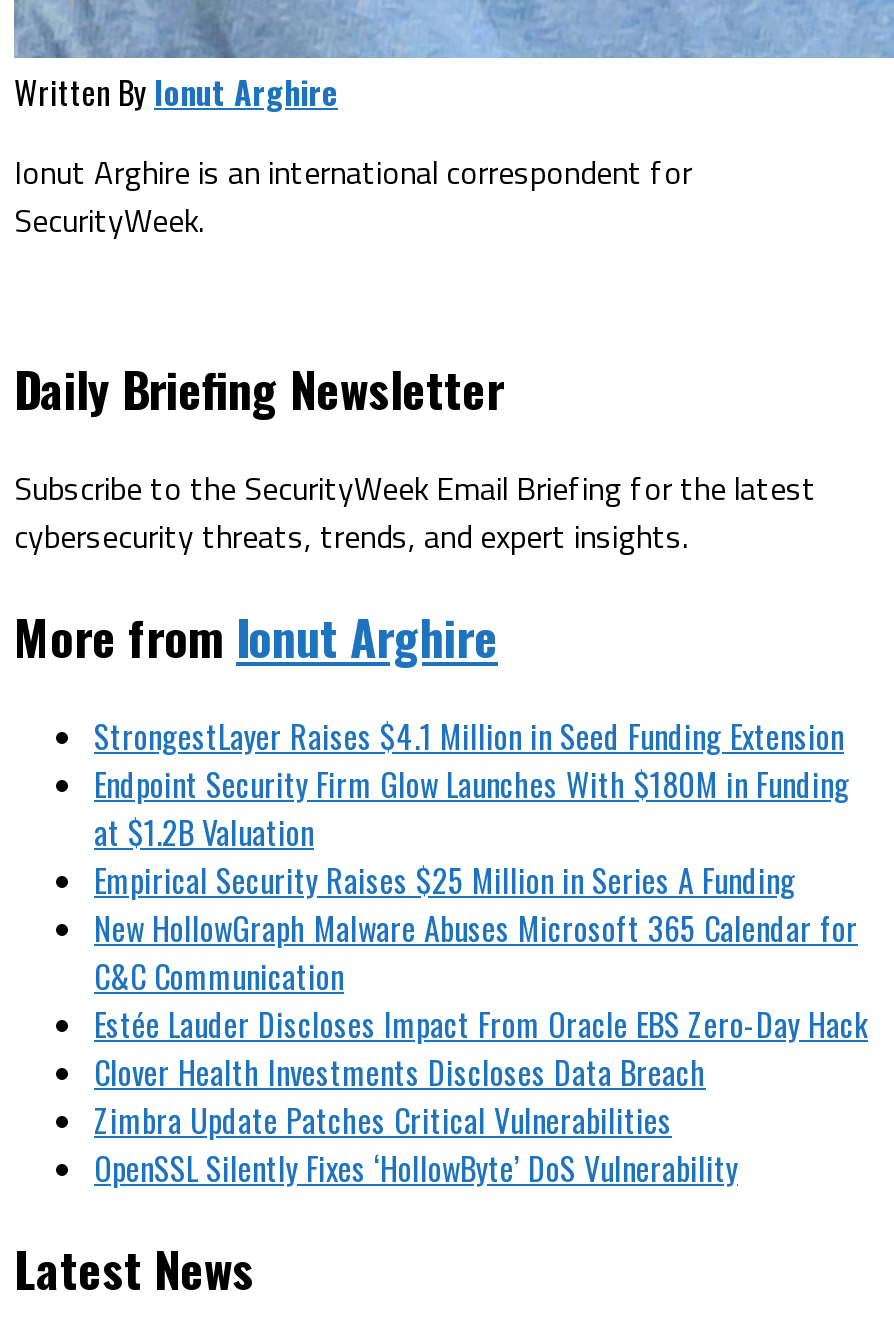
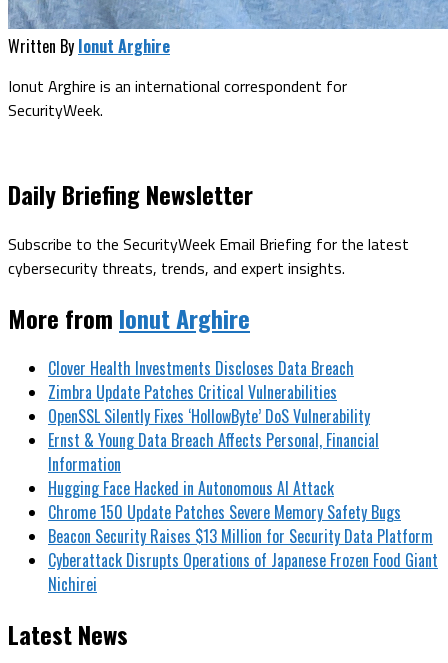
[94,711,868,1047] StrongestLayer Raises $4.1 Million in Seed Funding Extension | Endpoint Security Firm Glow Launches With $180M in Funding | at $1.2B Valuation | Empirical Security Raises $25 Million in Series A Funding | New HollowGraph Malware Abuses Microsoft 365 Calendar for | C&C Communication | Estée Lauder Discloses Impact From Oracle EBS Zero-Day Hack -> none
moved [94,1047,738,1191] -> [48,356,370,428]: Clover Health Investments Discloses Data Breach | Zimbra Update Patches Critical Vulnerabilities | OpenSSL Silently Fixes ‘HollowByte’ DoS Vulnerability
none -> [48,428,438,596] Ernst & Young Data Breach Affects Personal, Financial | Information | Hugging Face Hacked in Autonomous AI Attack | Chrome 150 Update Patches Severe Memory Safety Bugs | Beacon Security Raises $13 Million for Security Data Platform | Cyberattack Disrupts Operations of Japanese Frozen Food Giant | Nichirei

